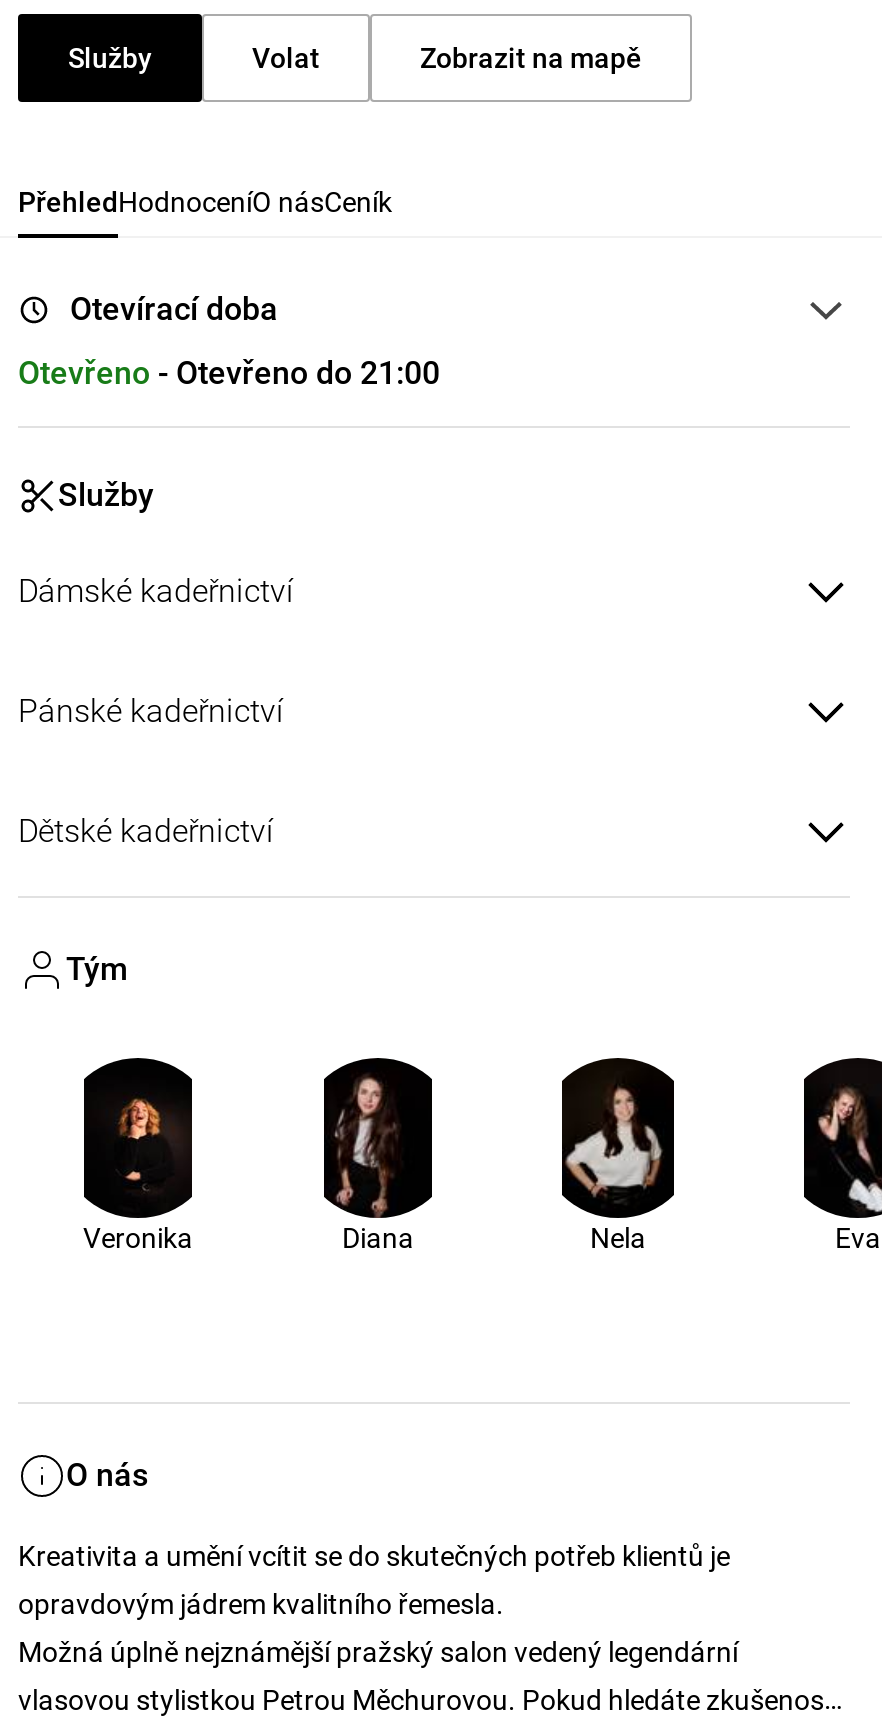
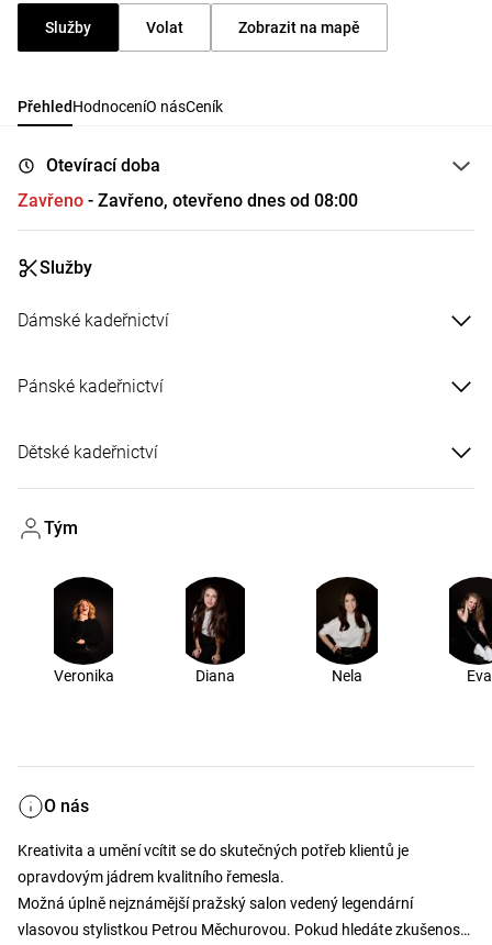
[18,353,440,391] Otevřeno - Otevřeno do 21:00 -> [18,190,358,210] Zavřeno - Zavřeno, otevřeno dnes od 08:00

